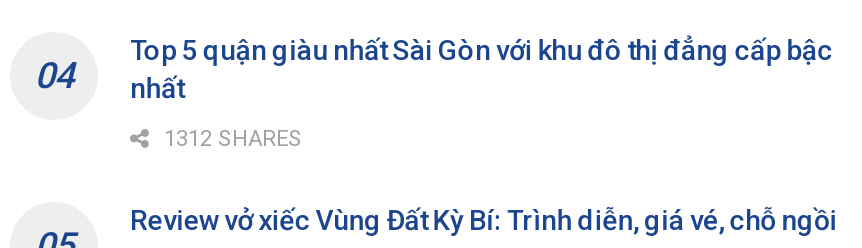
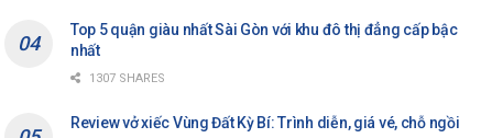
[158,125,302,151] 1312 SHARES -> [86,71,165,85] 1307 SHARES

